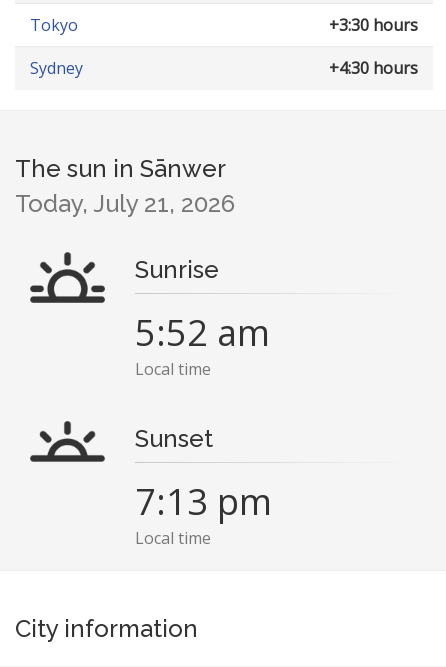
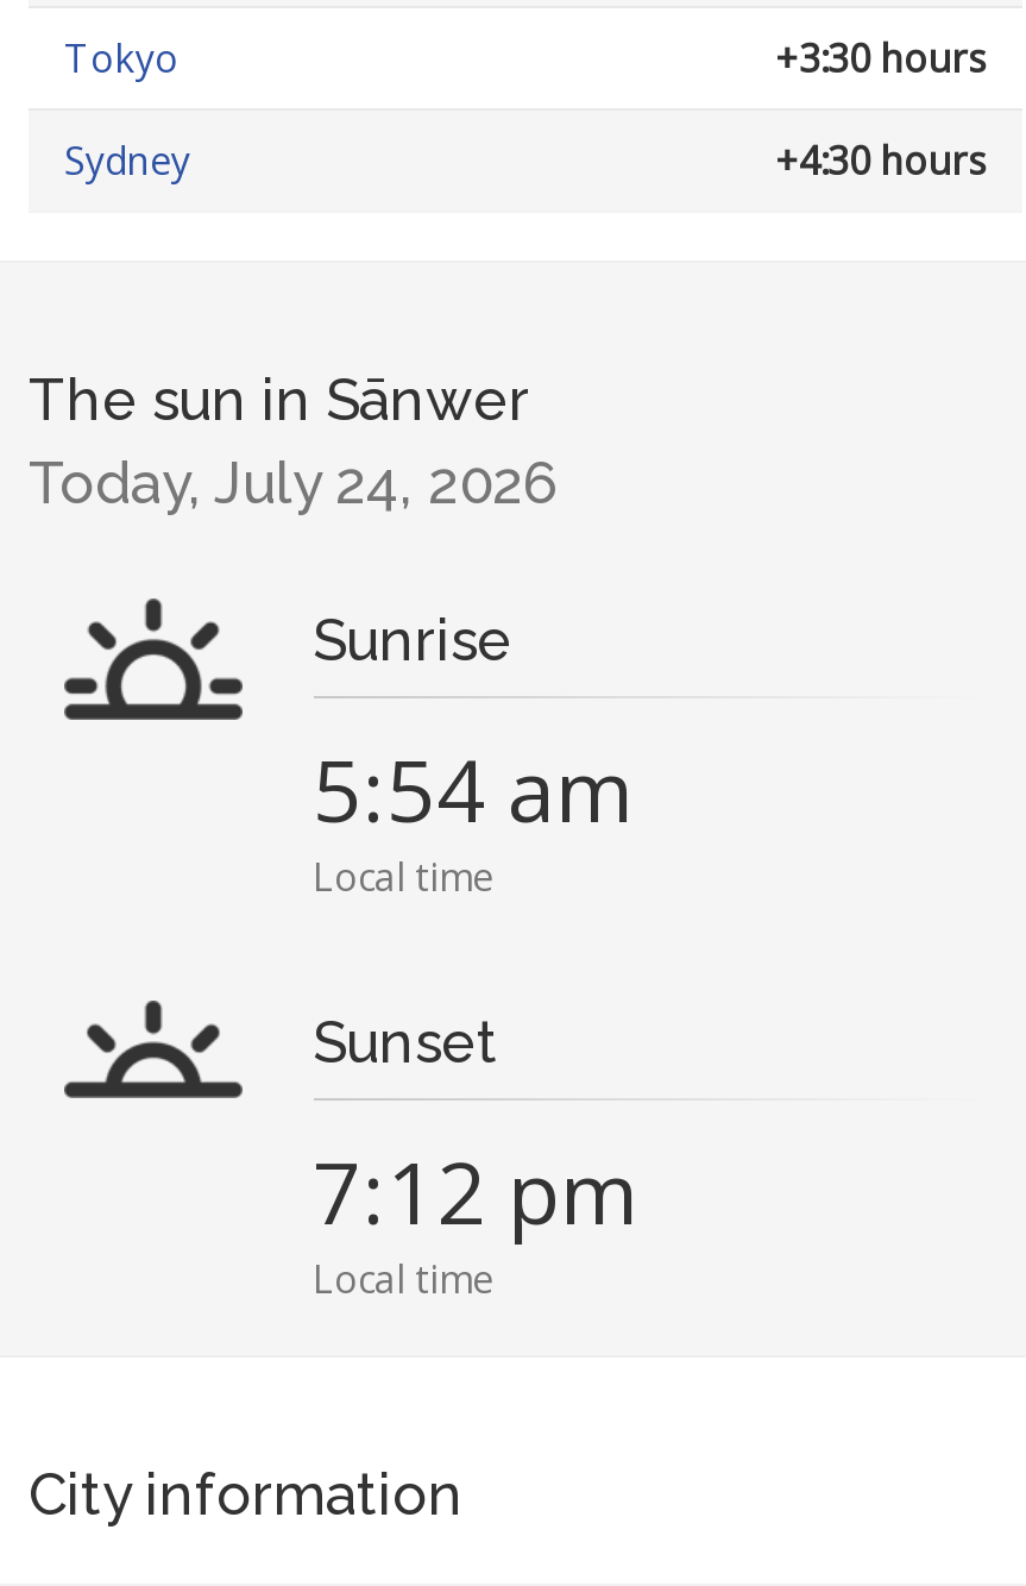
[15,189,235,218] Today, July 21, 2026 -> [29,449,556,518] Today, July 24, 2026
[134,308,269,357] 5:52 am -> [313,732,634,848] 5:54 am
[134,477,271,526] 7:13 pm -> [313,1134,638,1250] 7:12 pm

